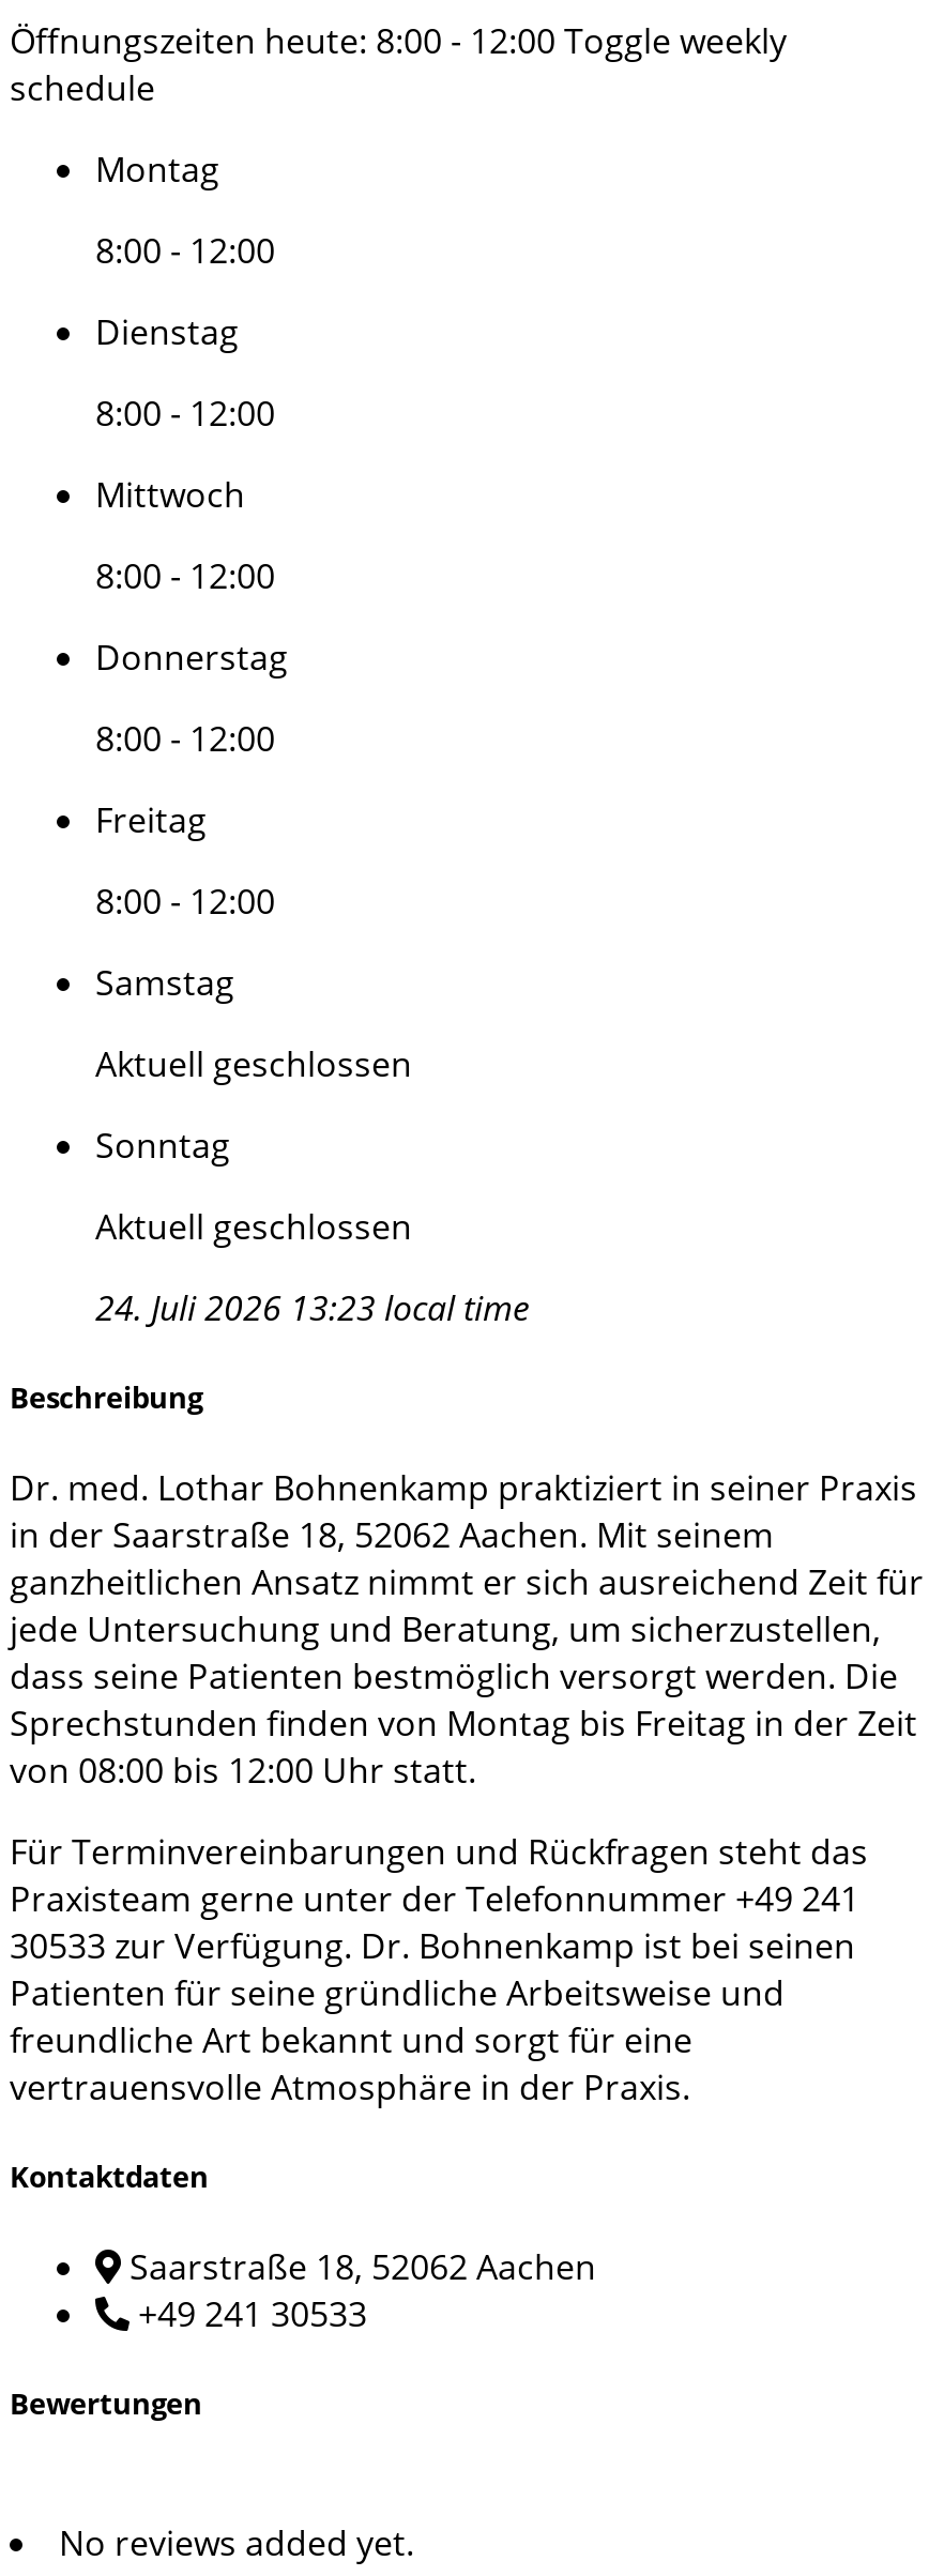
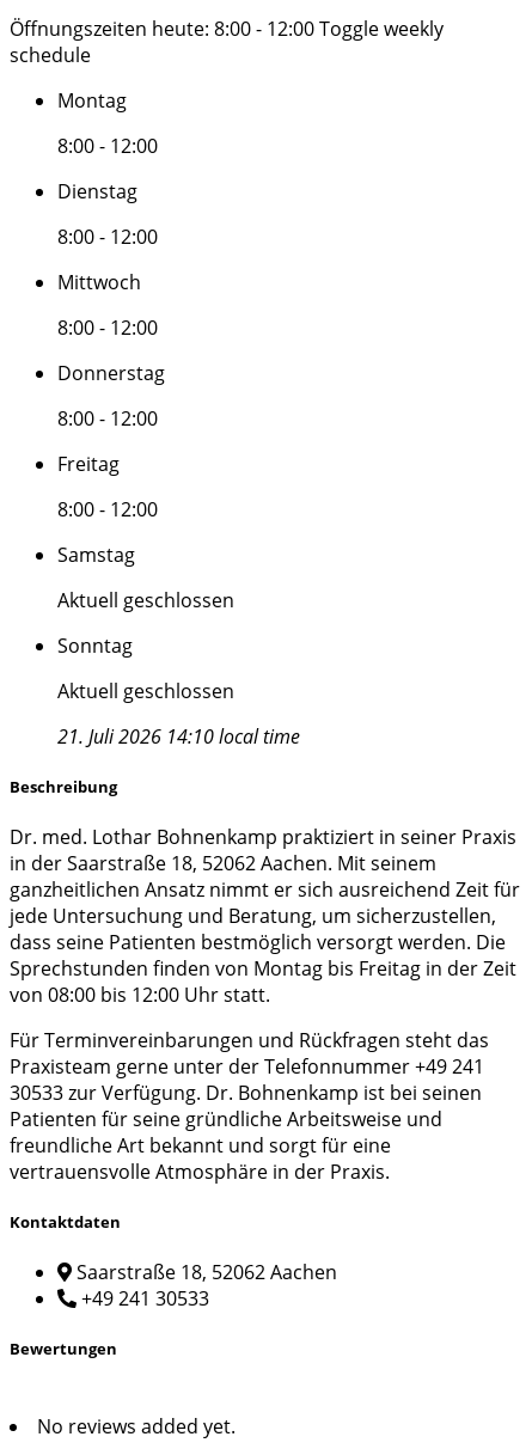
[95,1283,530,1330] 24. Juli 2026 13:23 local time -> [57,723,300,749] 21. Juli 2026 14:10 local time

